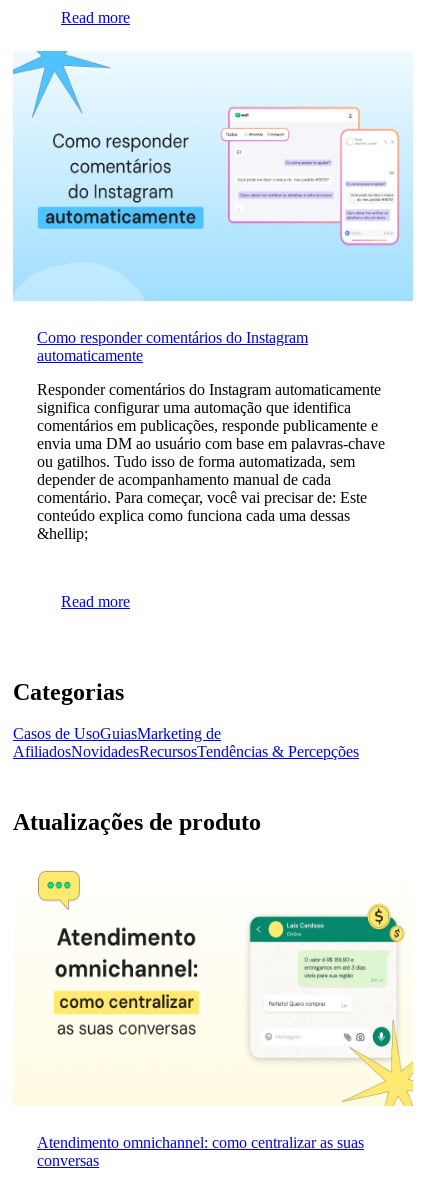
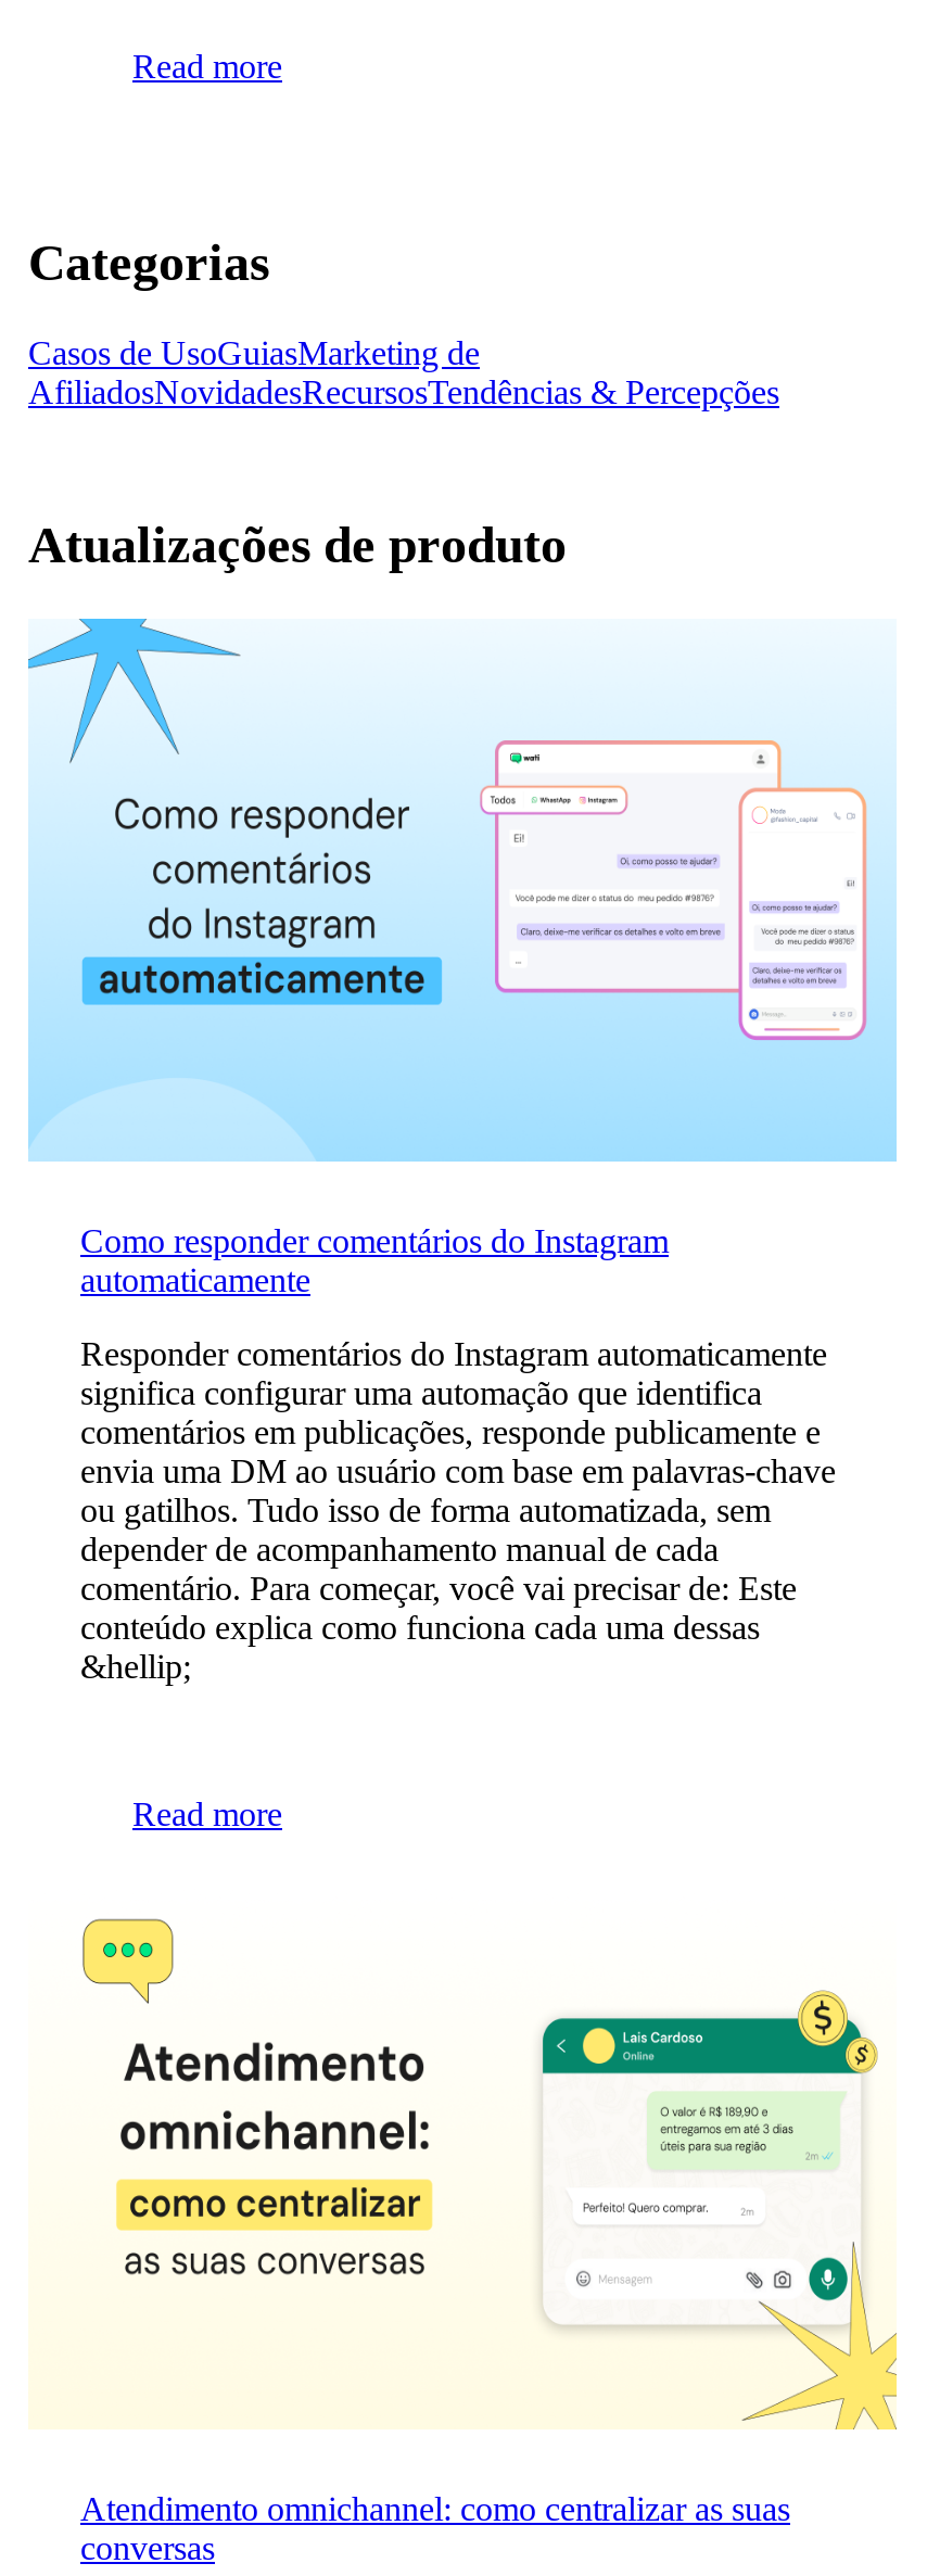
moved [74,132,183,176] -> [161,797,397,892]: [image]
moved [37,329,385,610] -> [80,1223,836,1833]: Como responder comentários do Instagram | automaticamente | Responder comentários do Instagram automaticamente | ... | &hellip; | Read more
moved [13,678,359,835] -> [28,233,779,574]: Categorias | Casos de UsoGuiasMarketing de | AfiliadosNovidadesRecursosTendências & Percepções | Atualizações de produto

